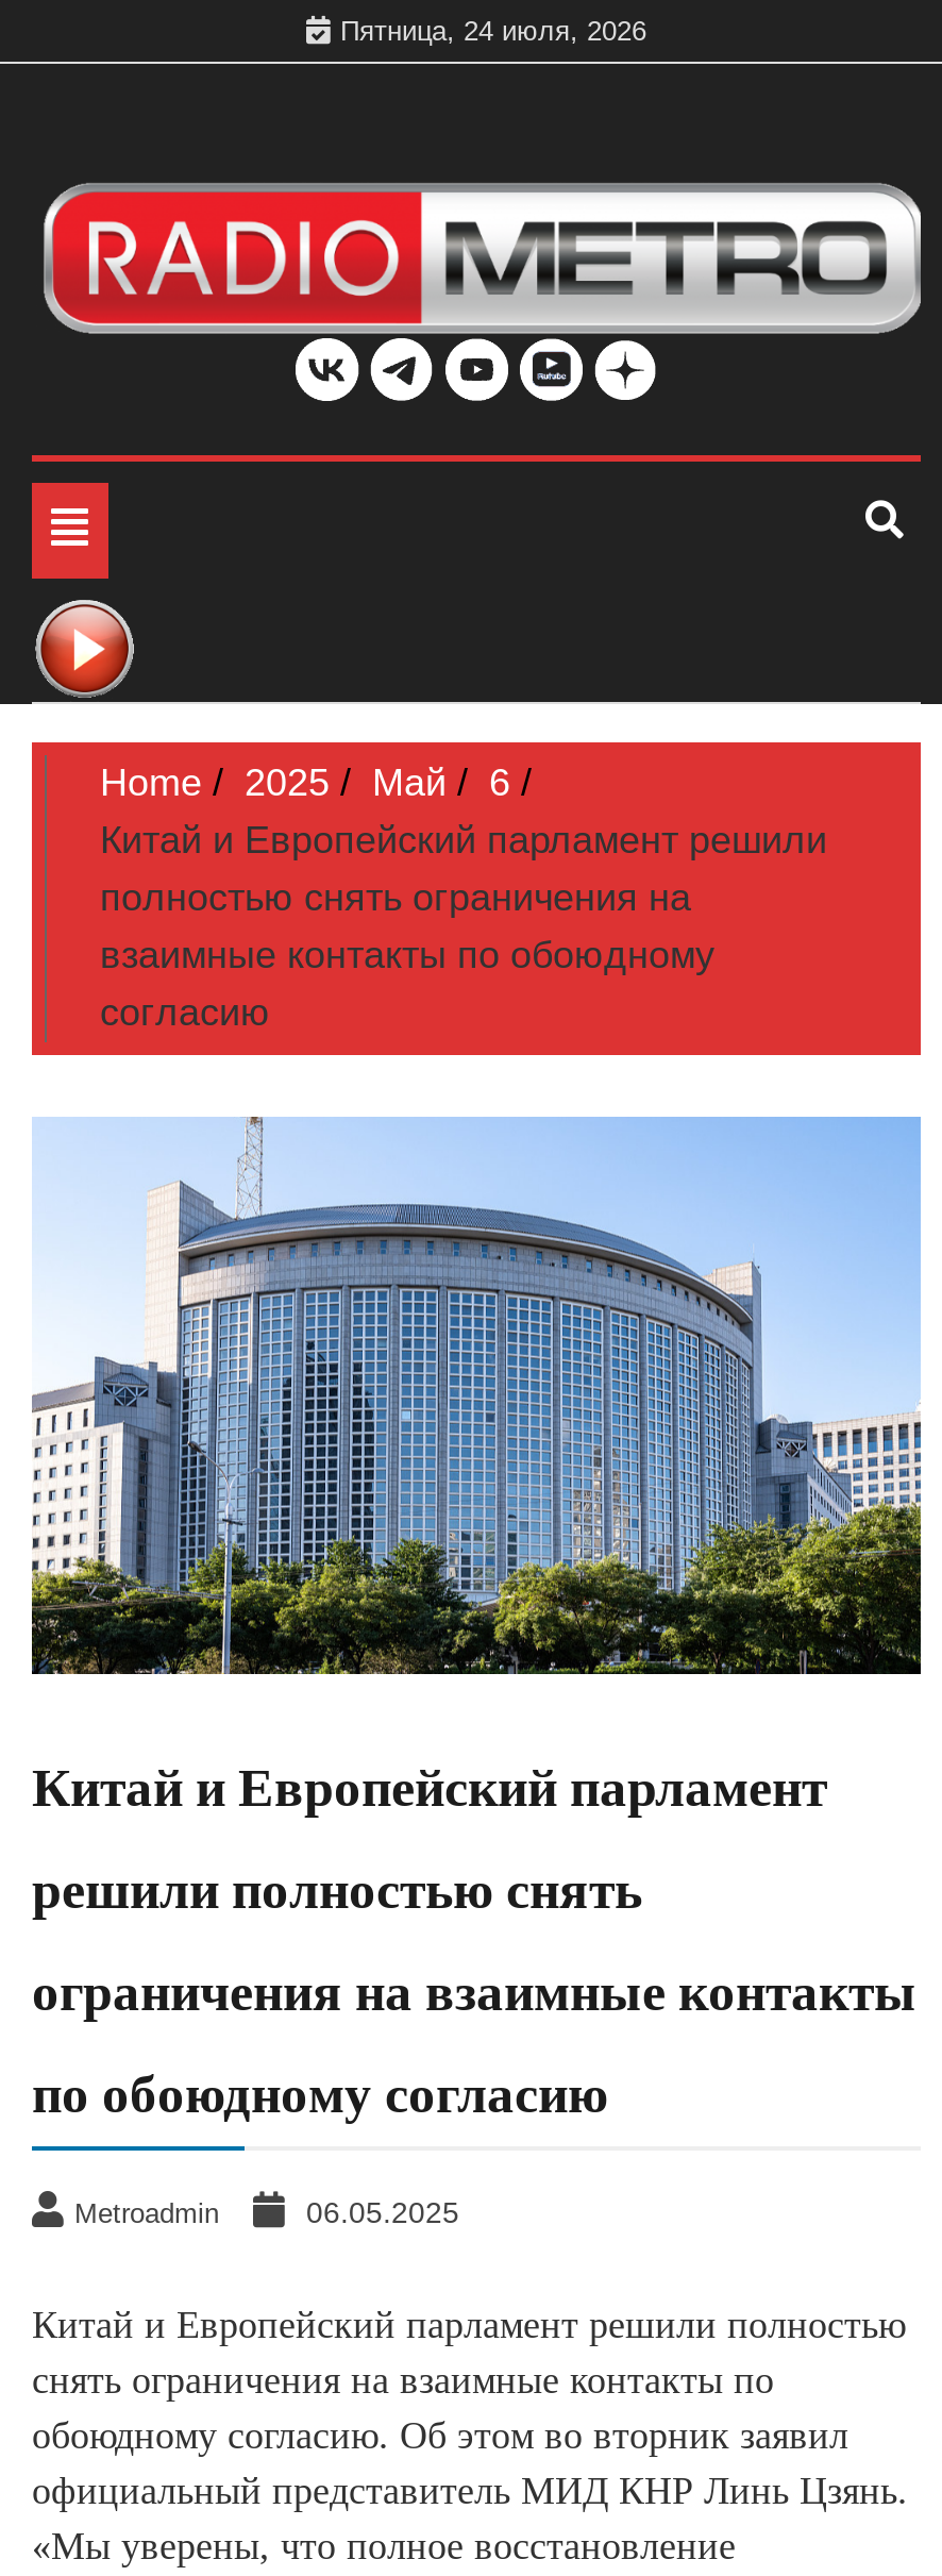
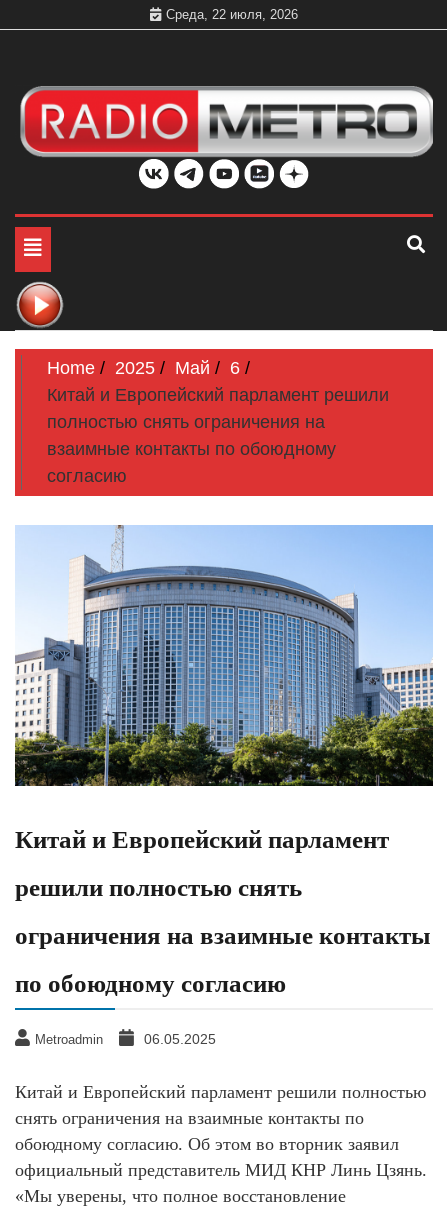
[340,15,646,47] Пятница, 24 июля, 2026 -> [166,7,298,22] Среда, 22 июля, 2026

